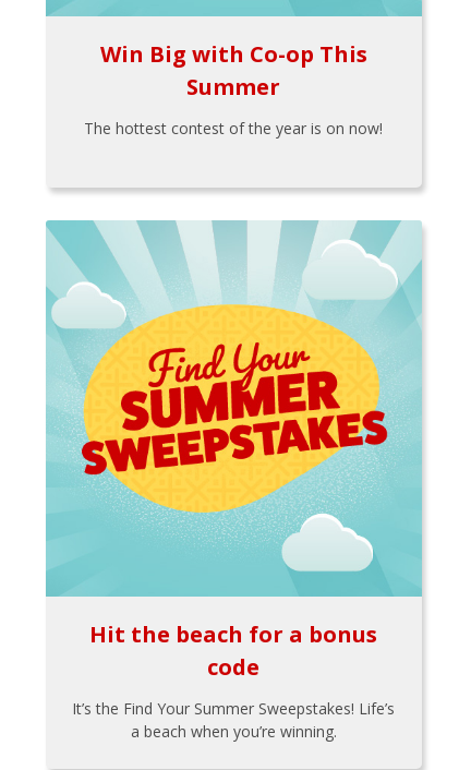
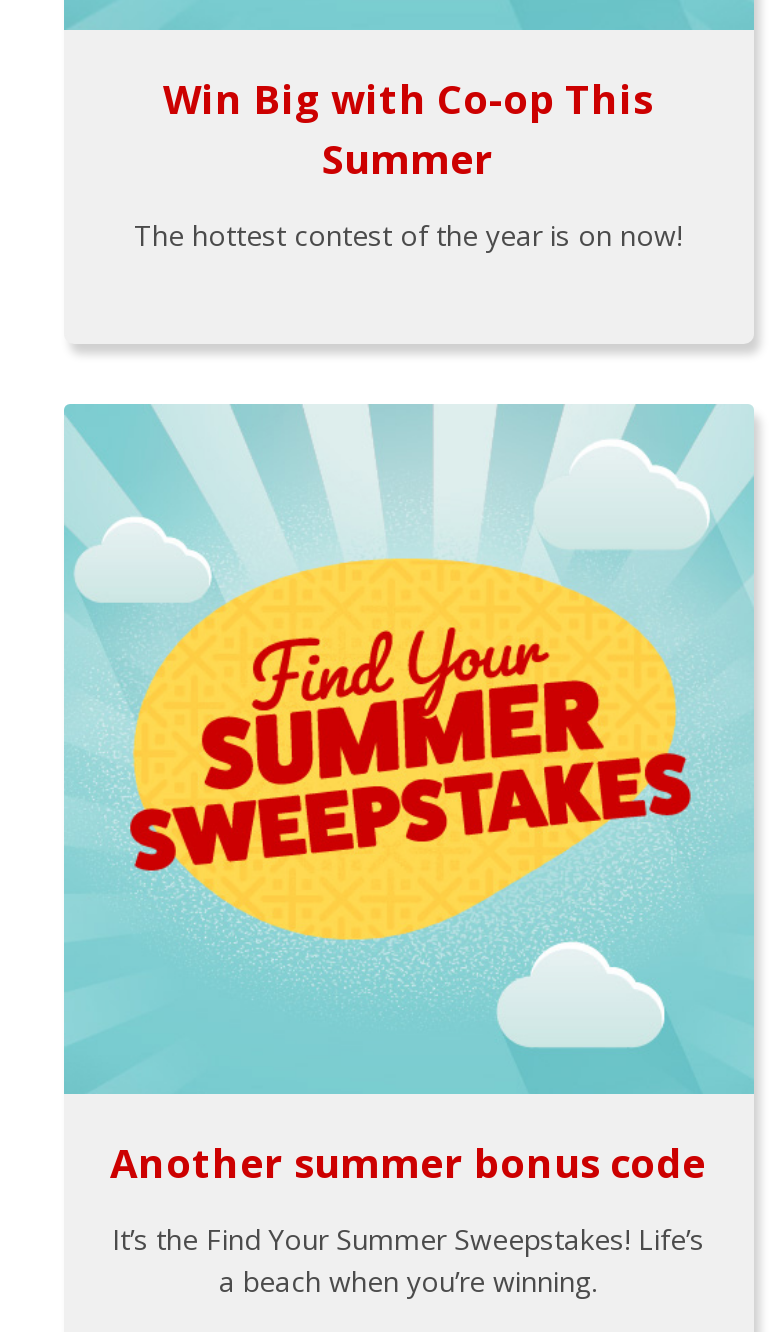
[89,619,377,682] Hit the beach for a bonus | code -> [110,1136,706,1190] Another summer bonus code

